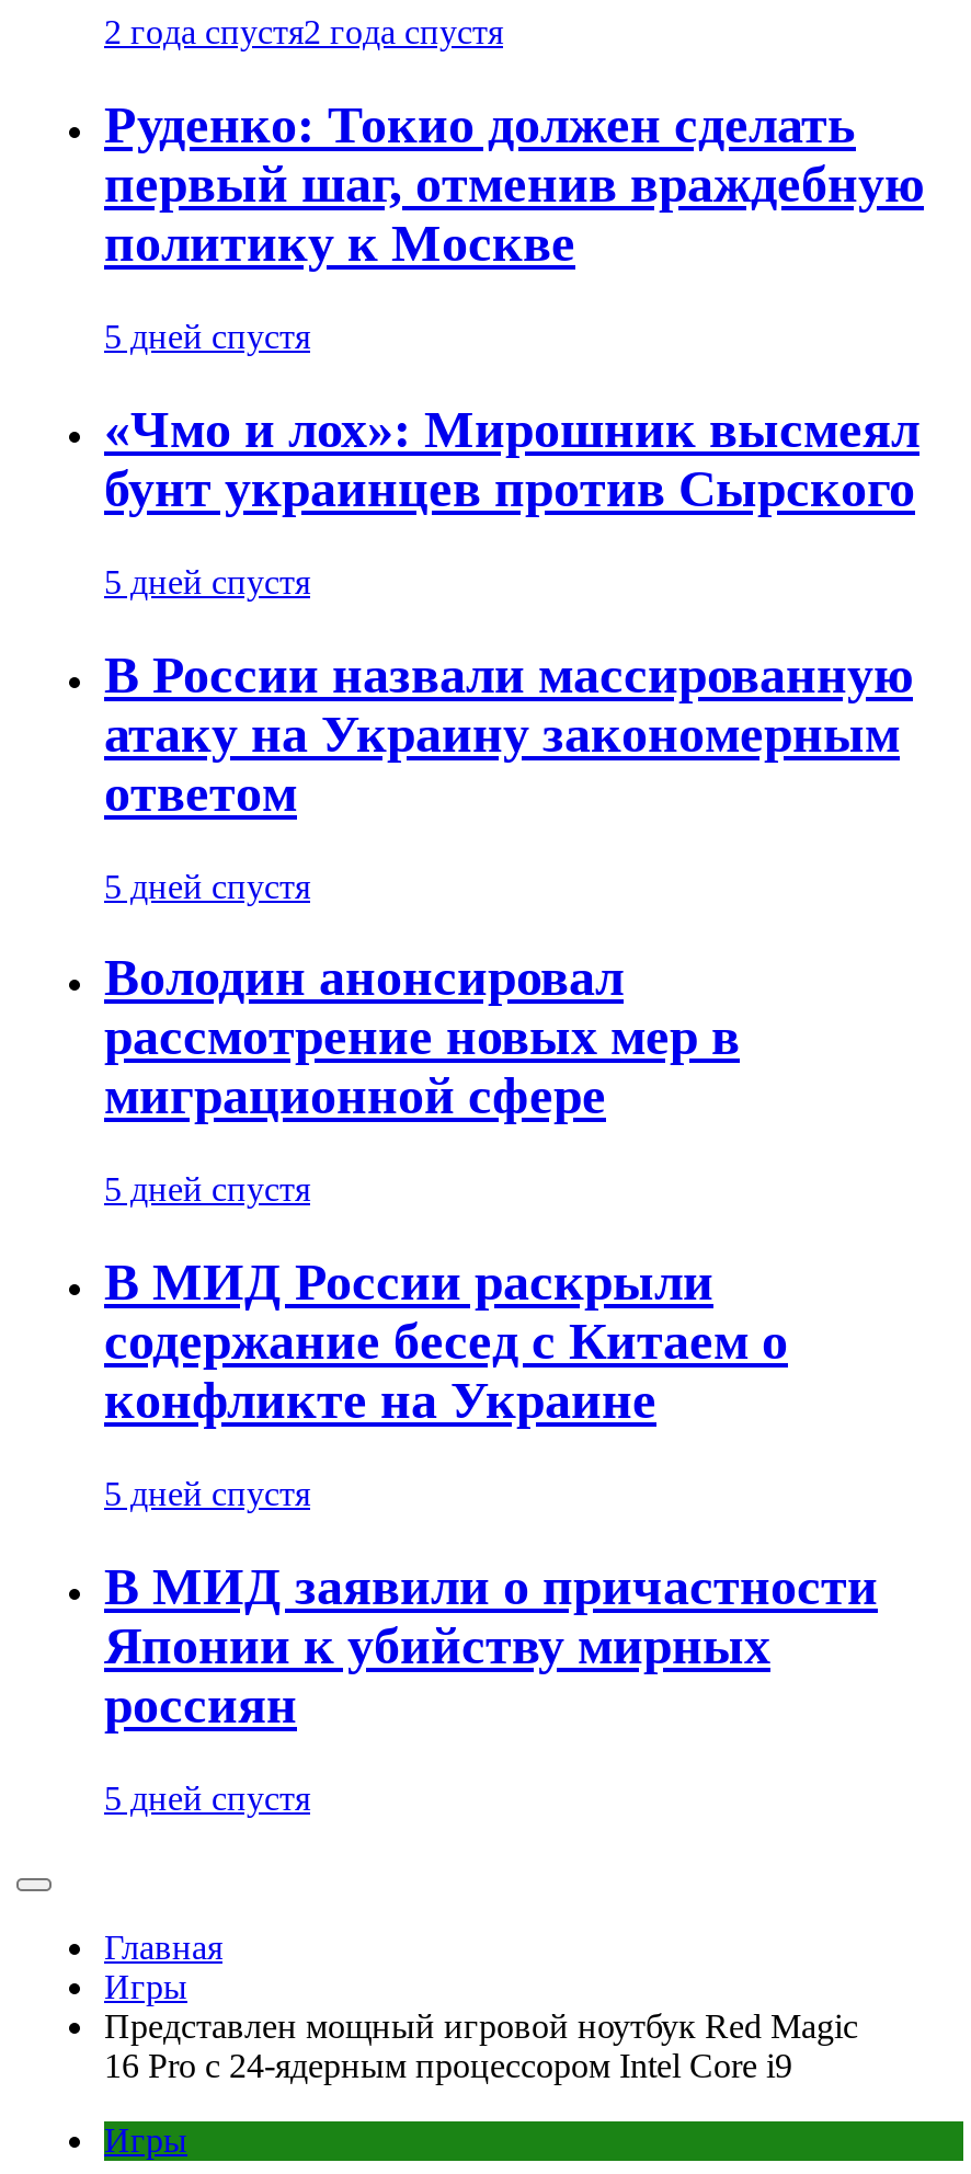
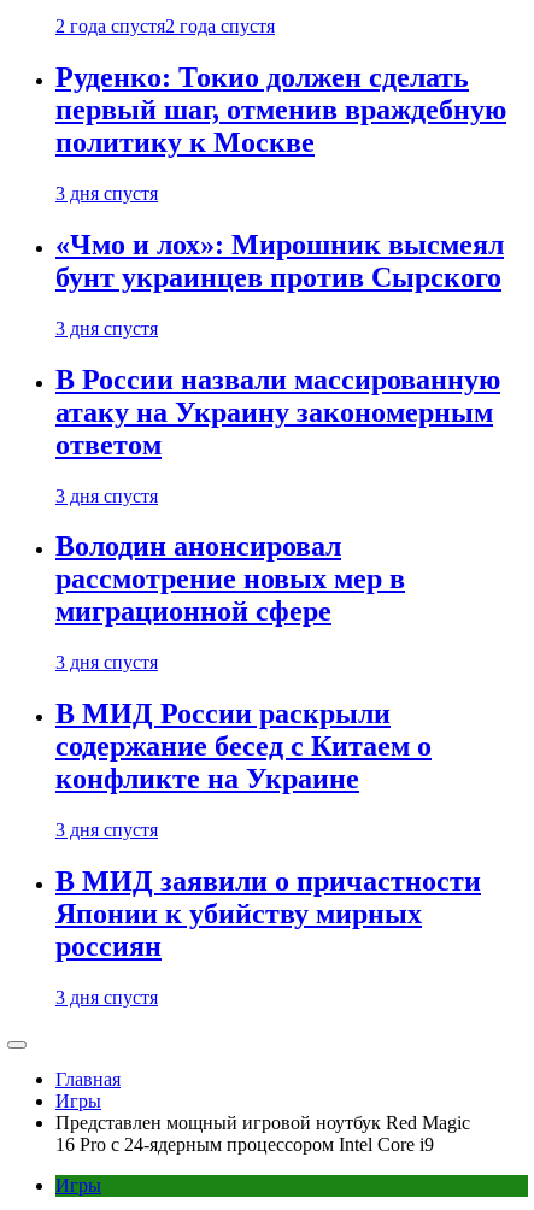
[104,318,310,355] 5 дней спустя -> [55,183,158,204] 3 дня спустя
[104,563,310,600] 5 дней спустя -> [55,318,158,338] 3 дня спустя
[104,867,310,904] 5 дней спустя -> [55,485,158,506] 3 дня спустя
[104,1171,310,1208] 5 дней спустя -> [55,652,158,673] 3 дня спустя
[104,1475,310,1513] 5 дней спустя -> [55,820,158,840] 3 дня спустя
[104,1780,310,1817] 5 дней спустя -> [55,987,158,1008] 3 дня спустя

